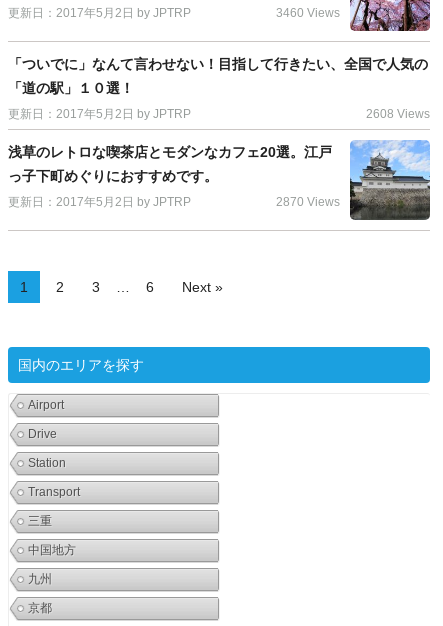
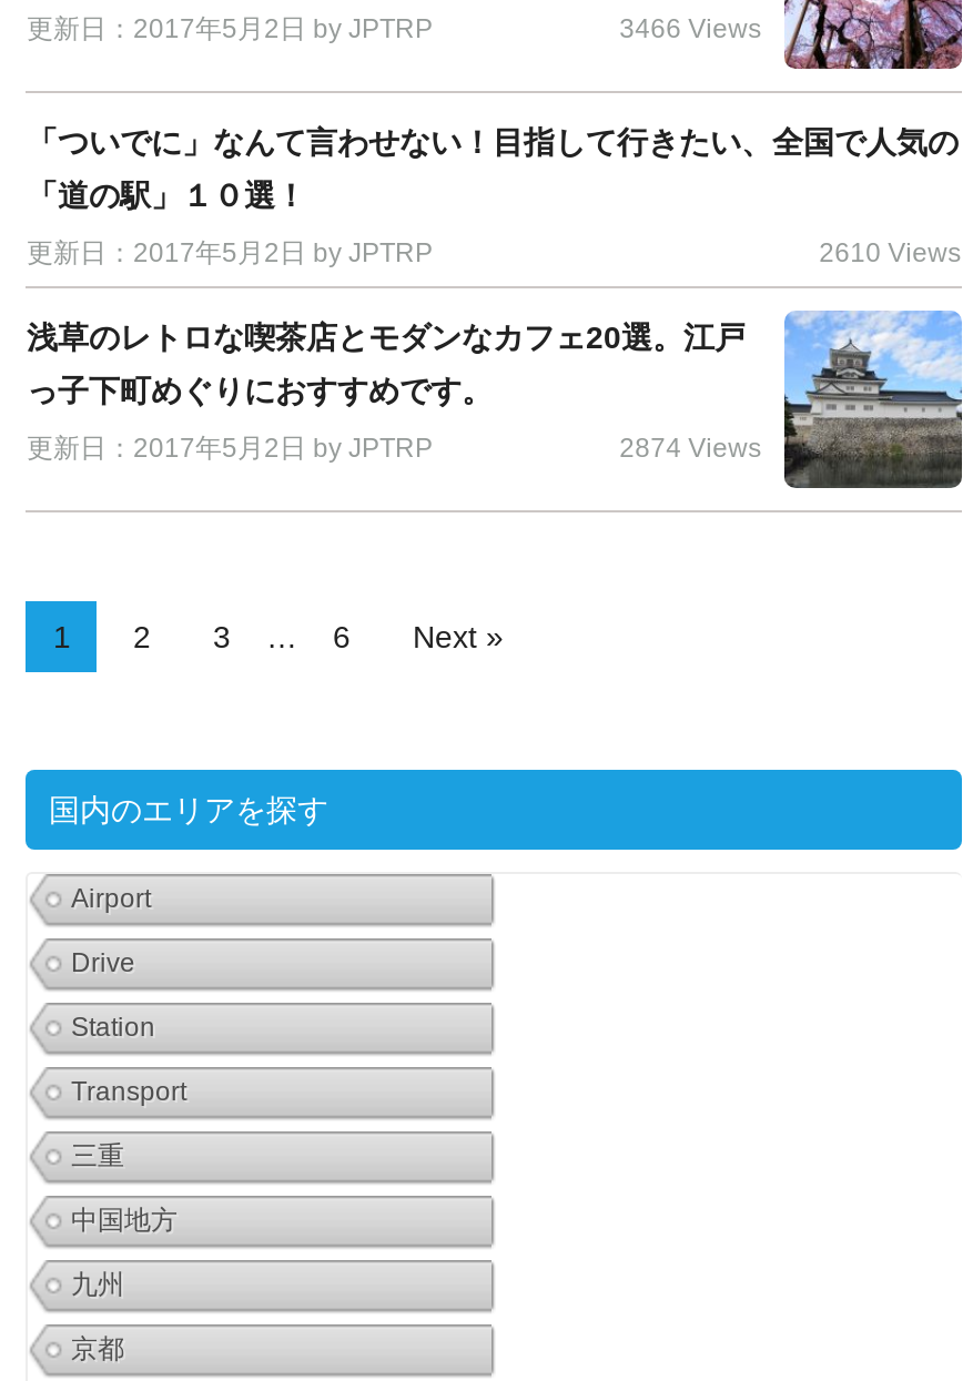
[276,6,340,20] 3460 Views -> [619,13,761,44] 3466 Views
[366,107,430,121] 2608 Views -> [819,237,961,268] 2610 Views
[276,195,340,209] 2870 Views -> [619,433,761,464] 2874 Views

